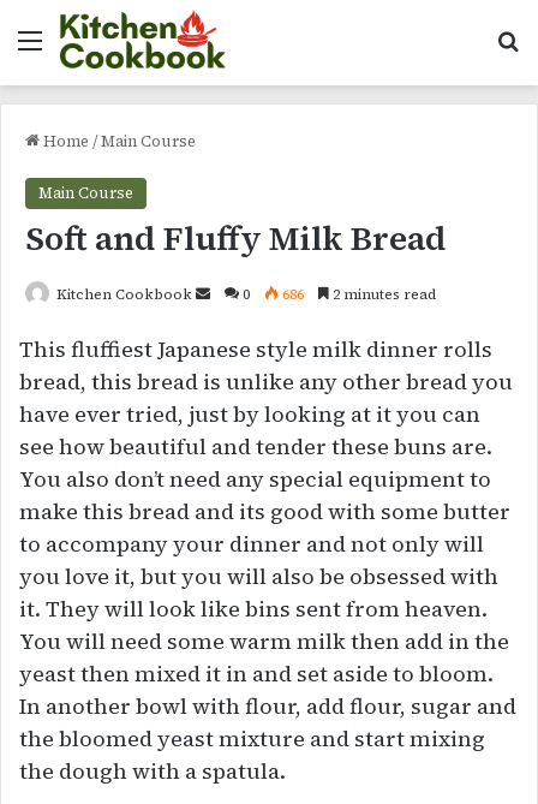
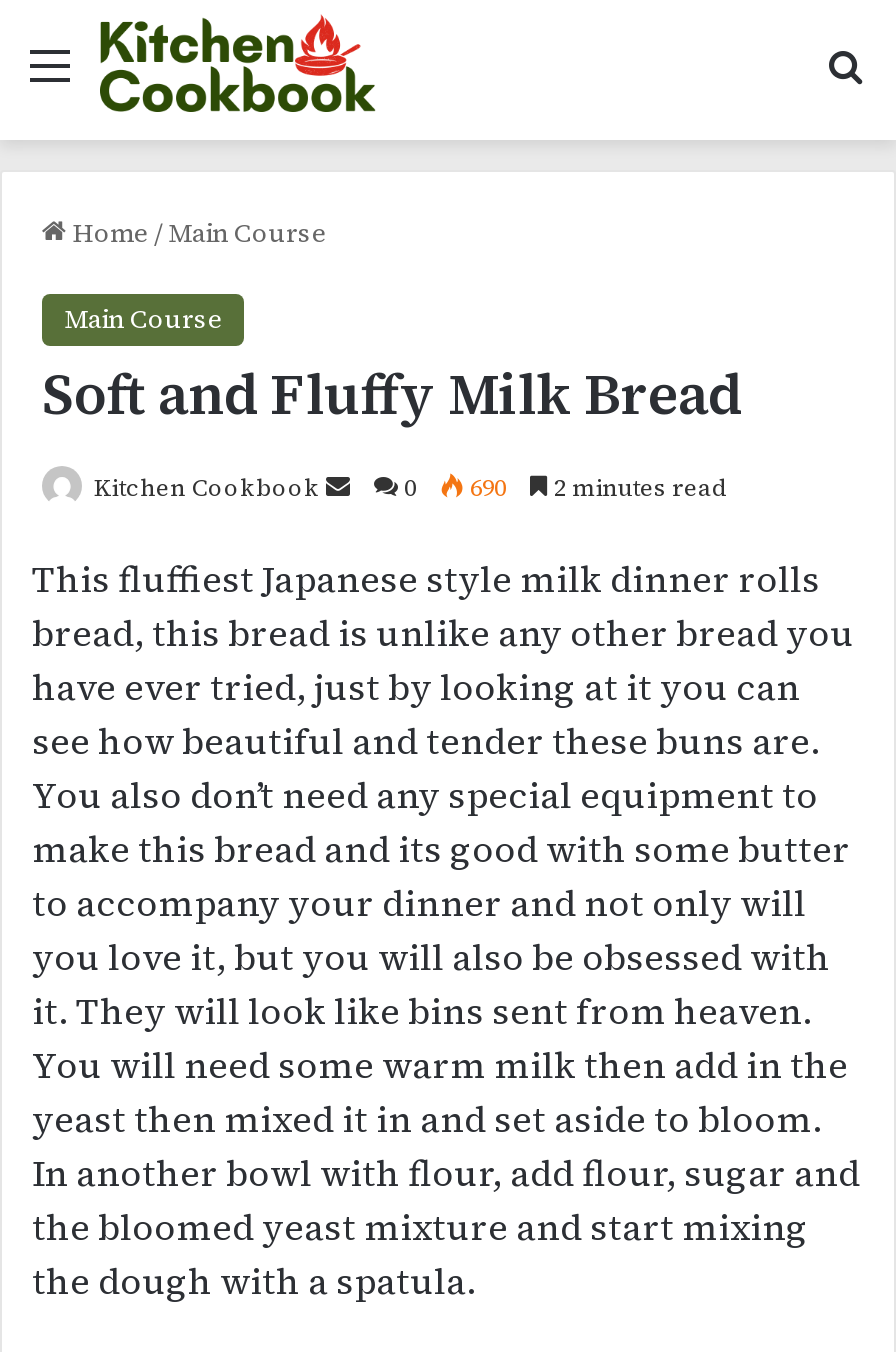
[279,285,304,304] 686 -> [464,472,506,504] 690

